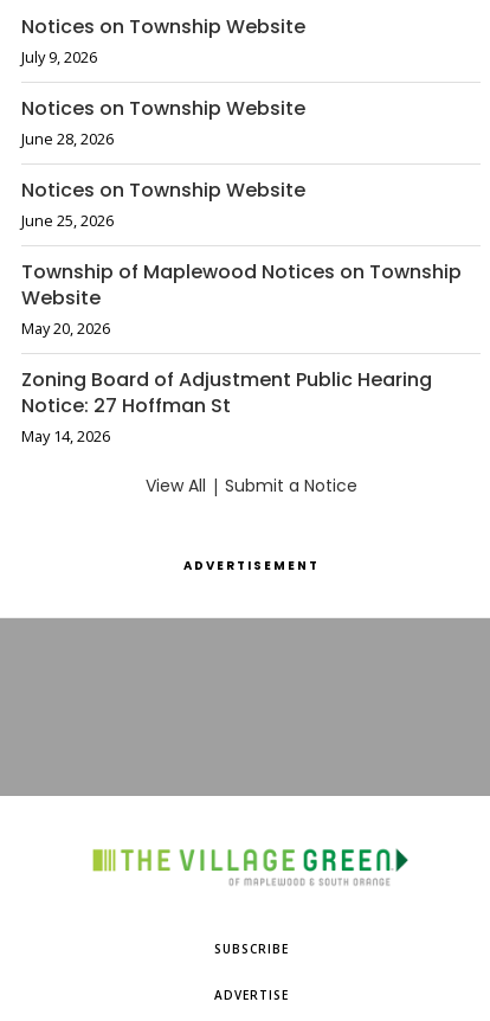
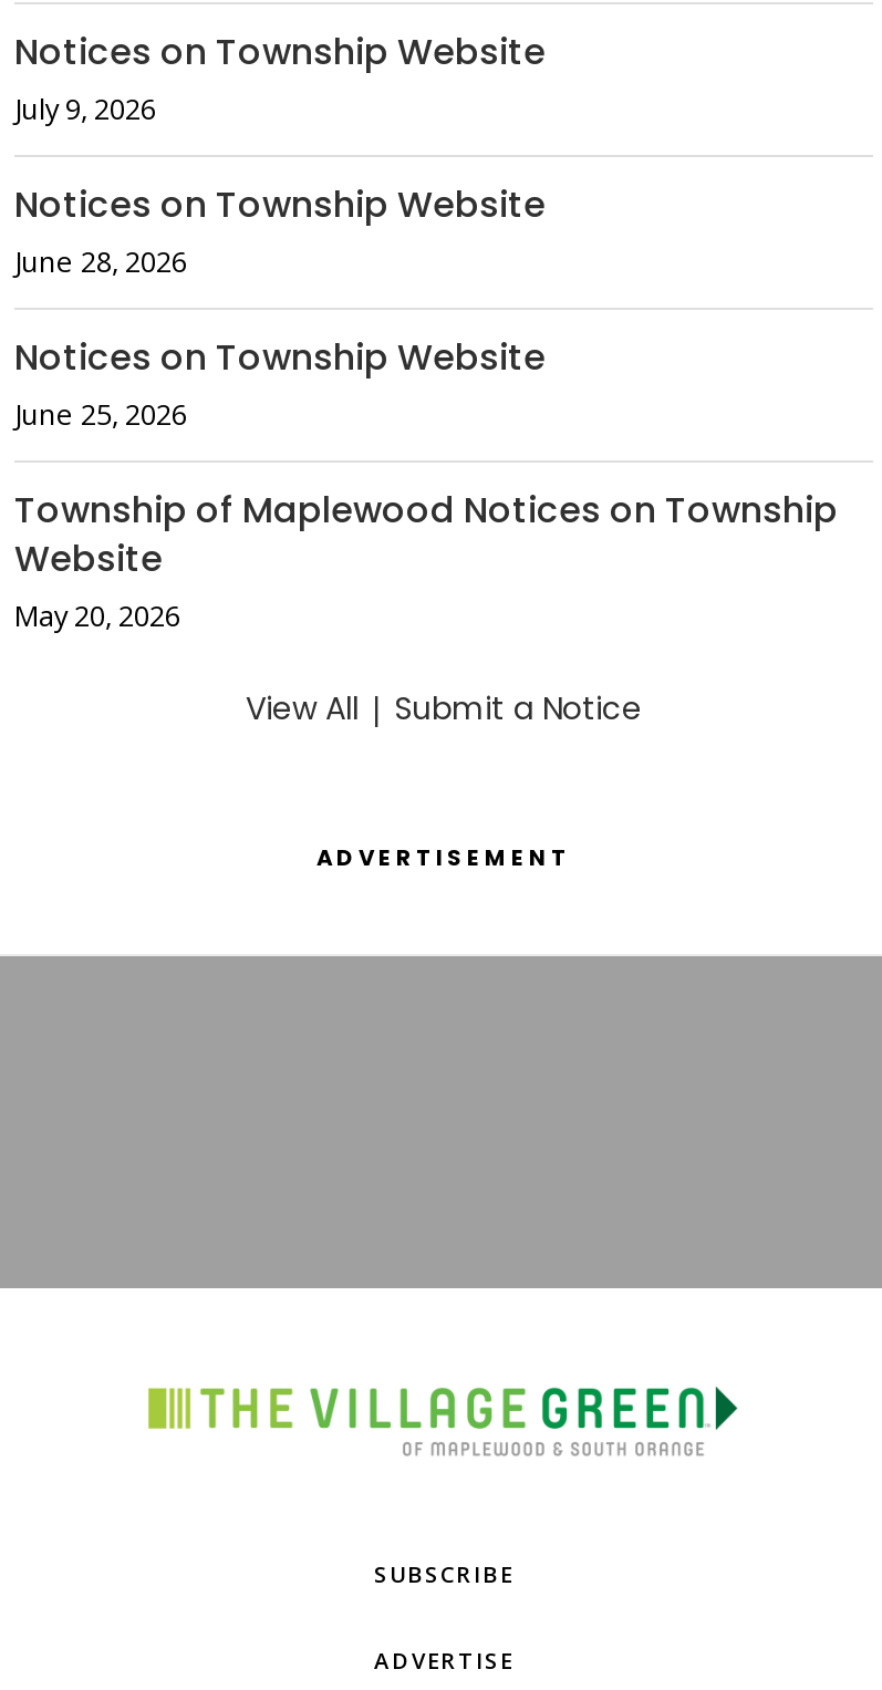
[21,366,432,447] Zoning Board of Adjustment Public Hearing | Notice: 27 Hoffman St | May 14, 2026 -> none

